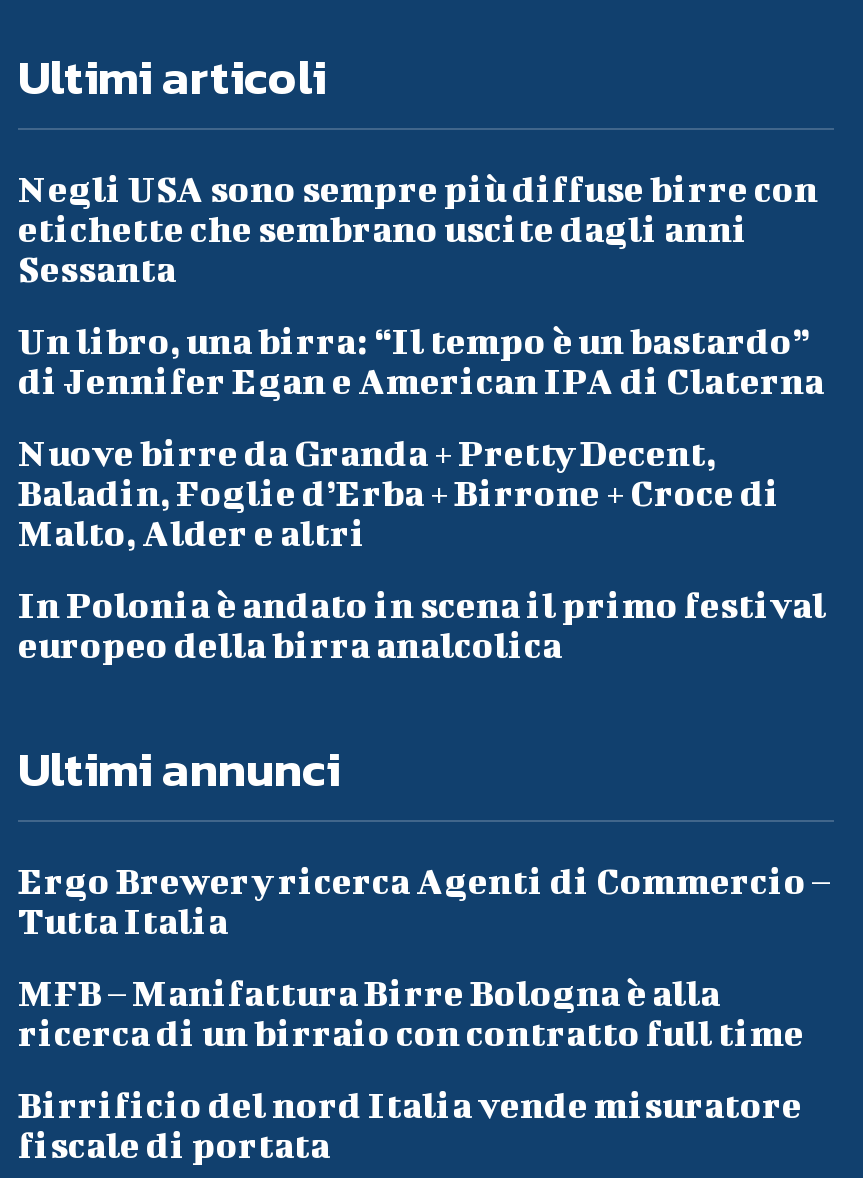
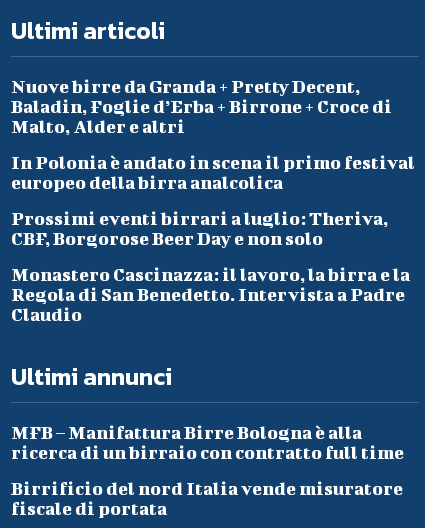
[18,169,824,403] Negli USA sono sempre più diffuse birre con | etichette che sembrano uscite dagli anni | Sessanta | Un libro, una birra: “Il tempo è un bastardo” | di Jennifer Egan e American IPA di Claterna -> none
moved [18,433,826,667] -> [11,76,415,193]: Nuove birre da Granda + Pretty Decent, | Baladin, Foglie d’Erba + Birrone + Croce di | Malto, Alder e altri | In Polonia è andato in scena il primo festival | europeo della birra analcolica
none -> [11,208,410,325] Prossimi eventi birrari a luglio: Theriva, | CBF, Borgorose Beer Day e non solo | Monastero Cascinazza: il lavoro, la birra e la | Regola di San Benedetto. Intervista a Padre | Claudio
[18,861,830,943] Ergo Brewery ricerca Agenti di Commercio – | Tutta Italia -> none

